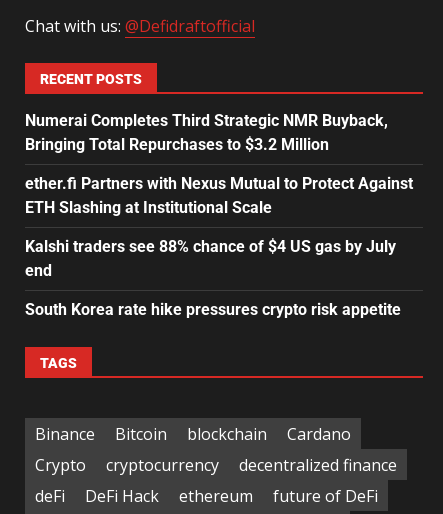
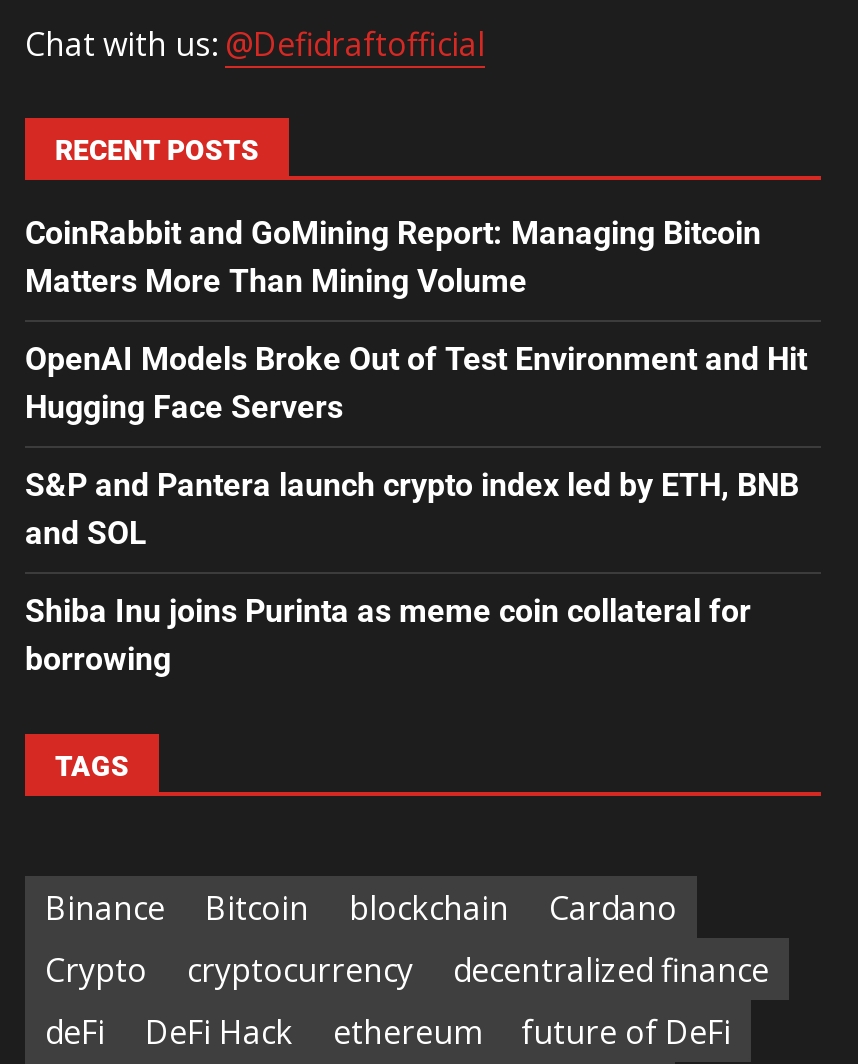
[25,111,388,154] Numerai Completes Third Strategic NMR Buyback, | Bringing Total Repurchases to $3.2 Million -> [25,215,761,301] CoinRabbit and GoMining Report: Managing Bitcoin | Matters More Than Mining Volume
[25,174,413,217] ether.fi Partners with Nexus Mutual to Protect Against | ETH Slashing at Institutional Scale -> [25,341,807,427] OpenAI Models Broke Out of Test Environment and Hit | Hugging Face Servers
[25,237,396,280] Kalshi traders see 88% chance of $4 US gas by July | end -> [25,467,799,553] S&P and Pantera launch crypto index led by ETH, BNB | and SOL
[25,300,401,319] South Korea rate hike pressures crypto risk appetite -> [25,593,751,679] Shiba Inu joins Purinta as meme coin collateral for | borrowing

